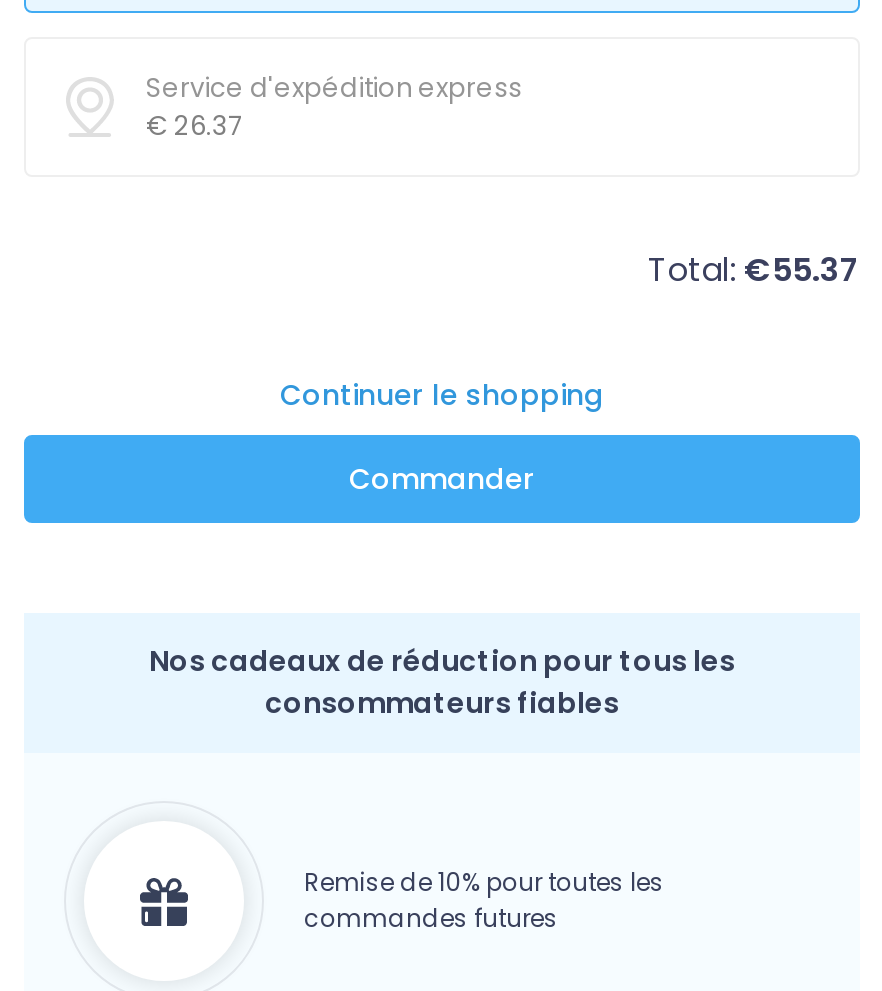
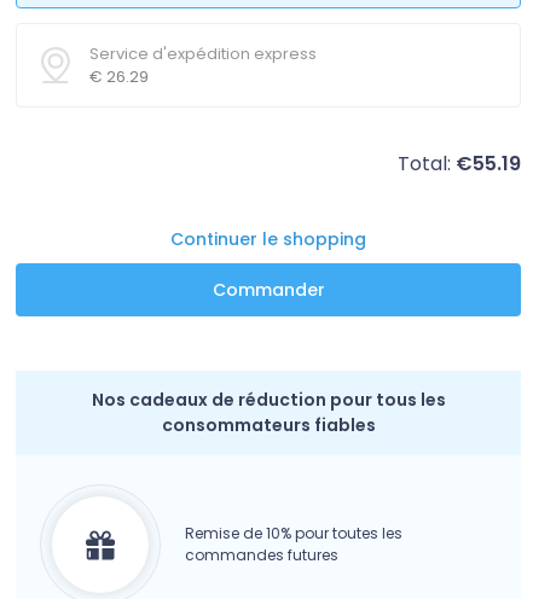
[146,107,242,145] €26.37 -> [89,65,149,88] €26.29
[648,247,860,293] Total: €55.37 -> [398,150,521,178] Total: €55.19

